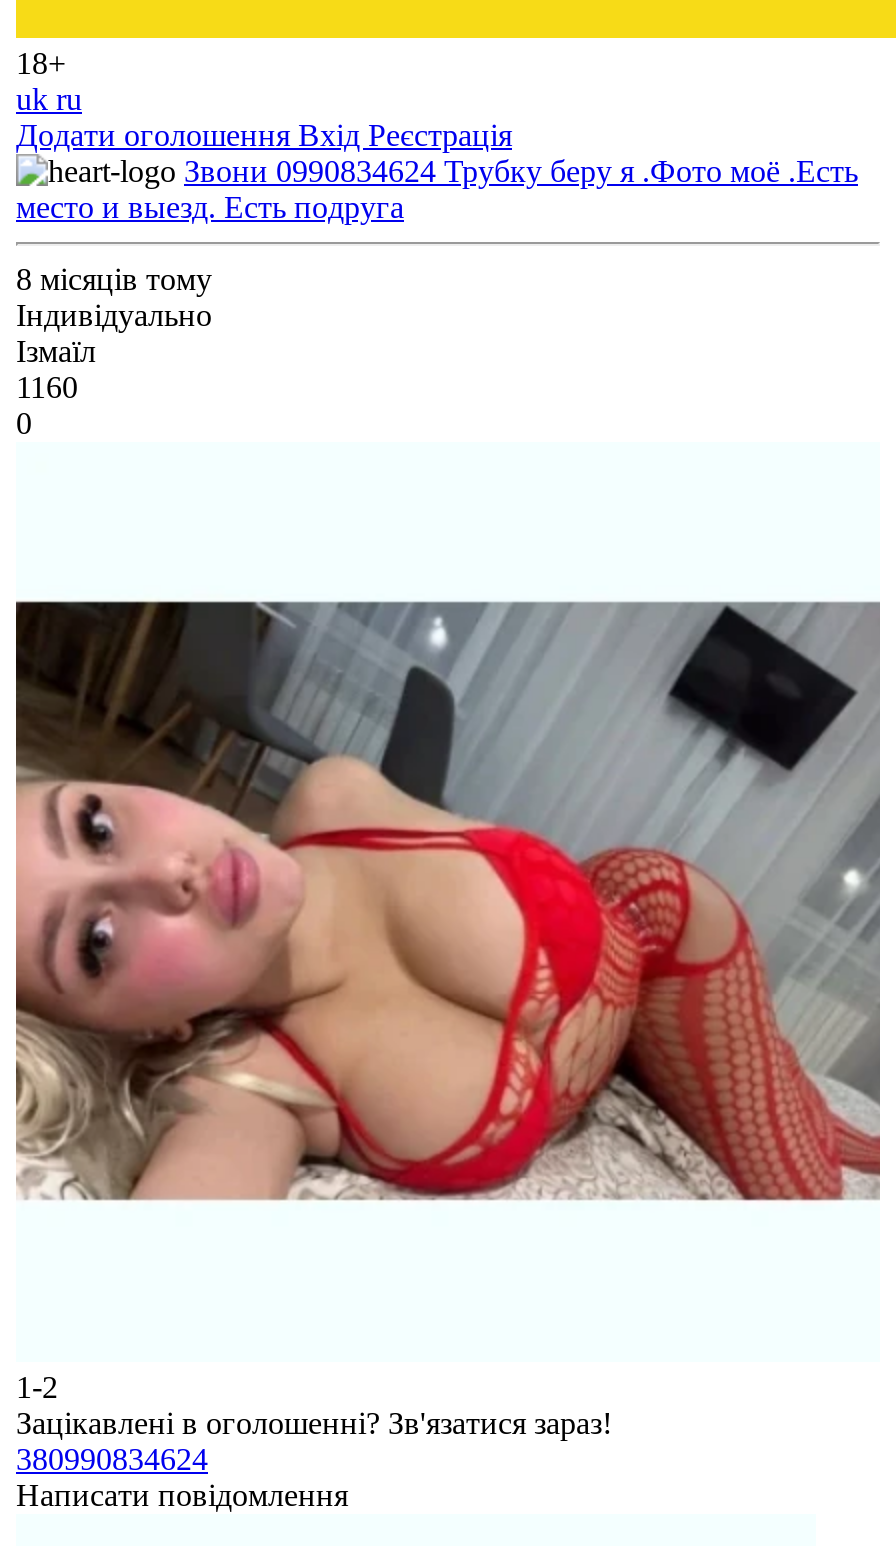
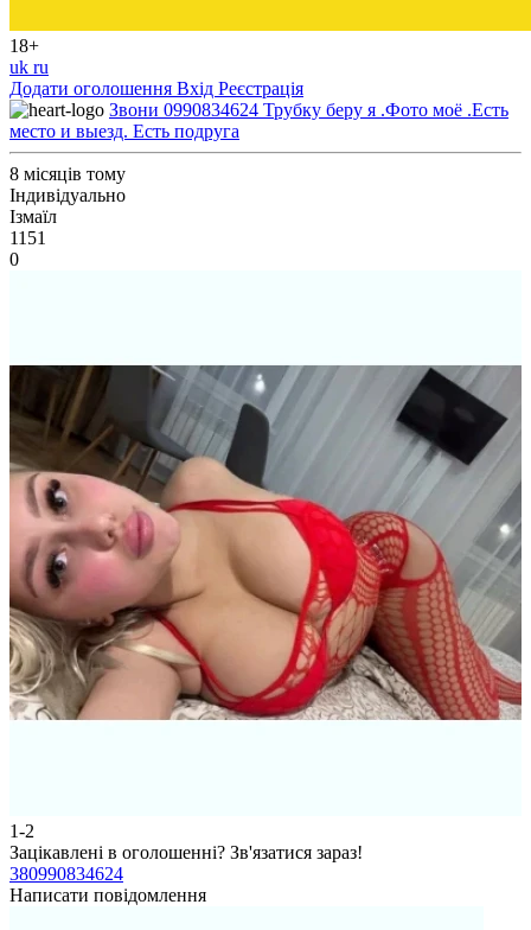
[16,370,78,404] 1160 -> [9,228,46,248] 1151

